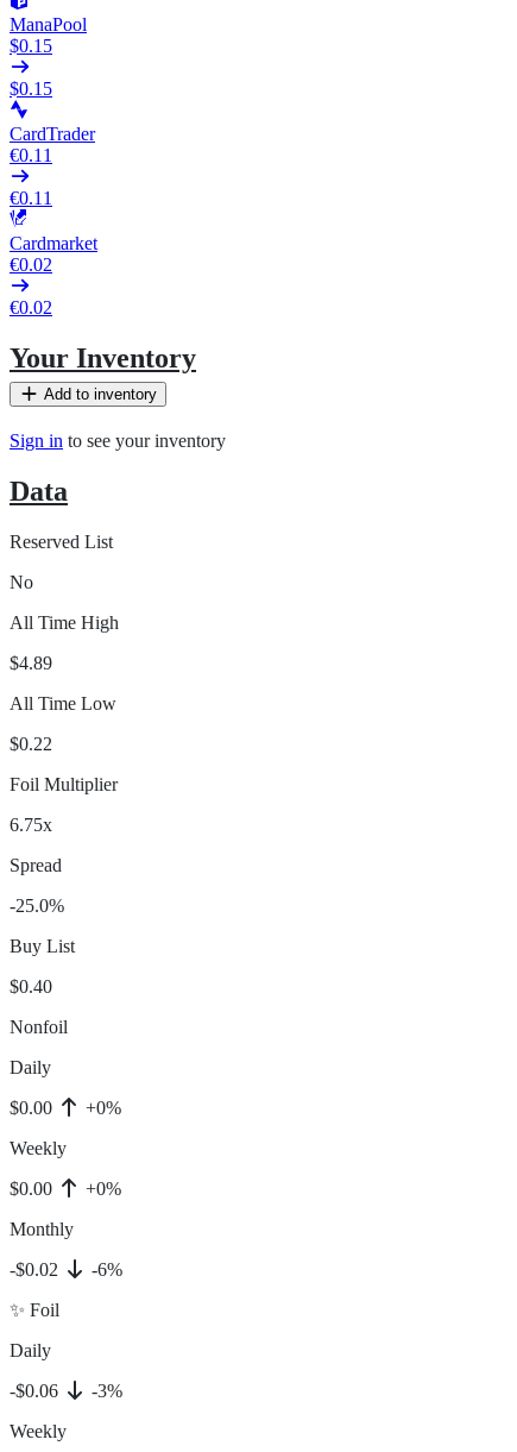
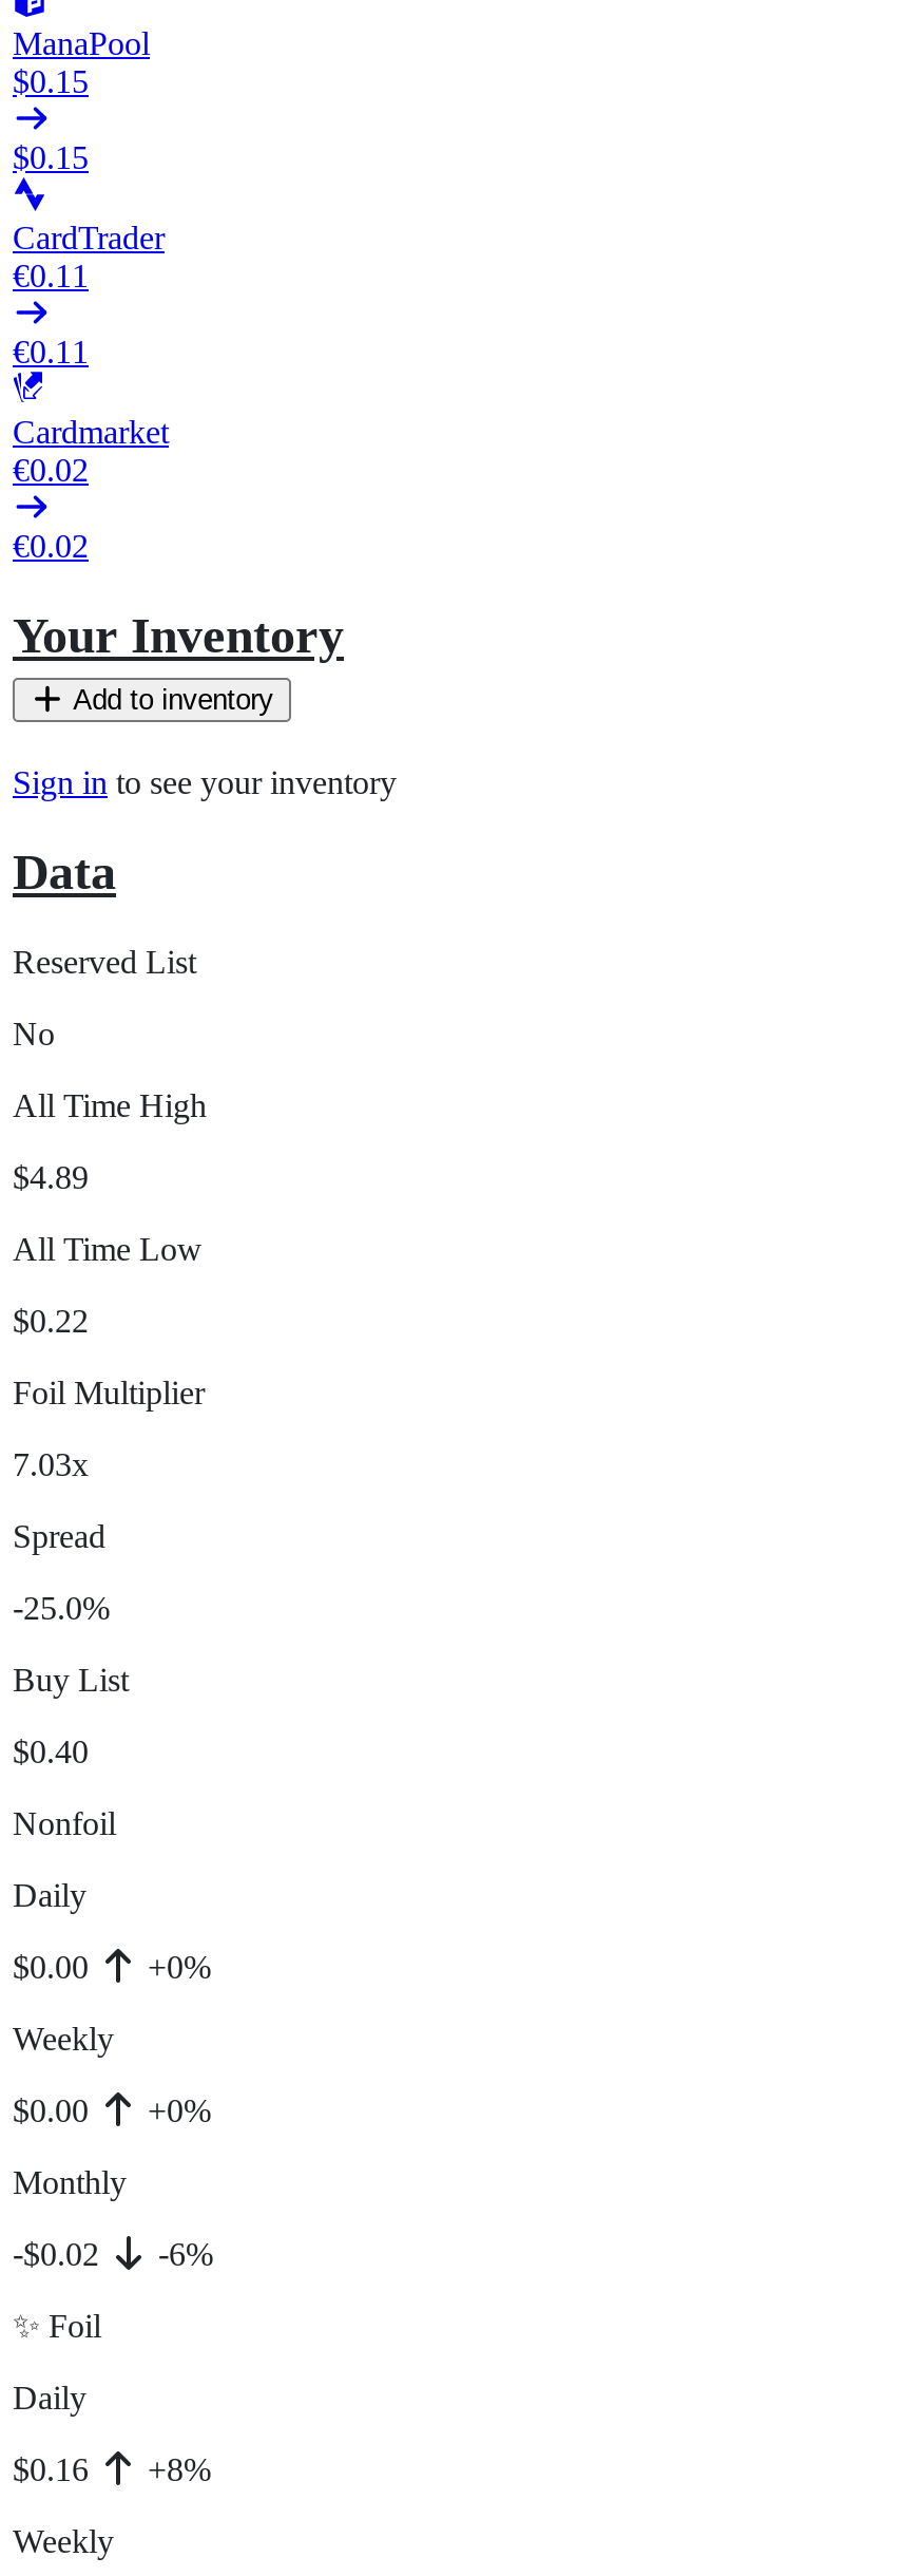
[10,814,52,834] 6.75x -> [13,1446,89,1482] 7.03x
[10,1380,63,1401] -$0.06 -> [13,2451,97,2487] $0.16
[87,1380,122,1401] -3% -> [139,2451,211,2487] +8%

